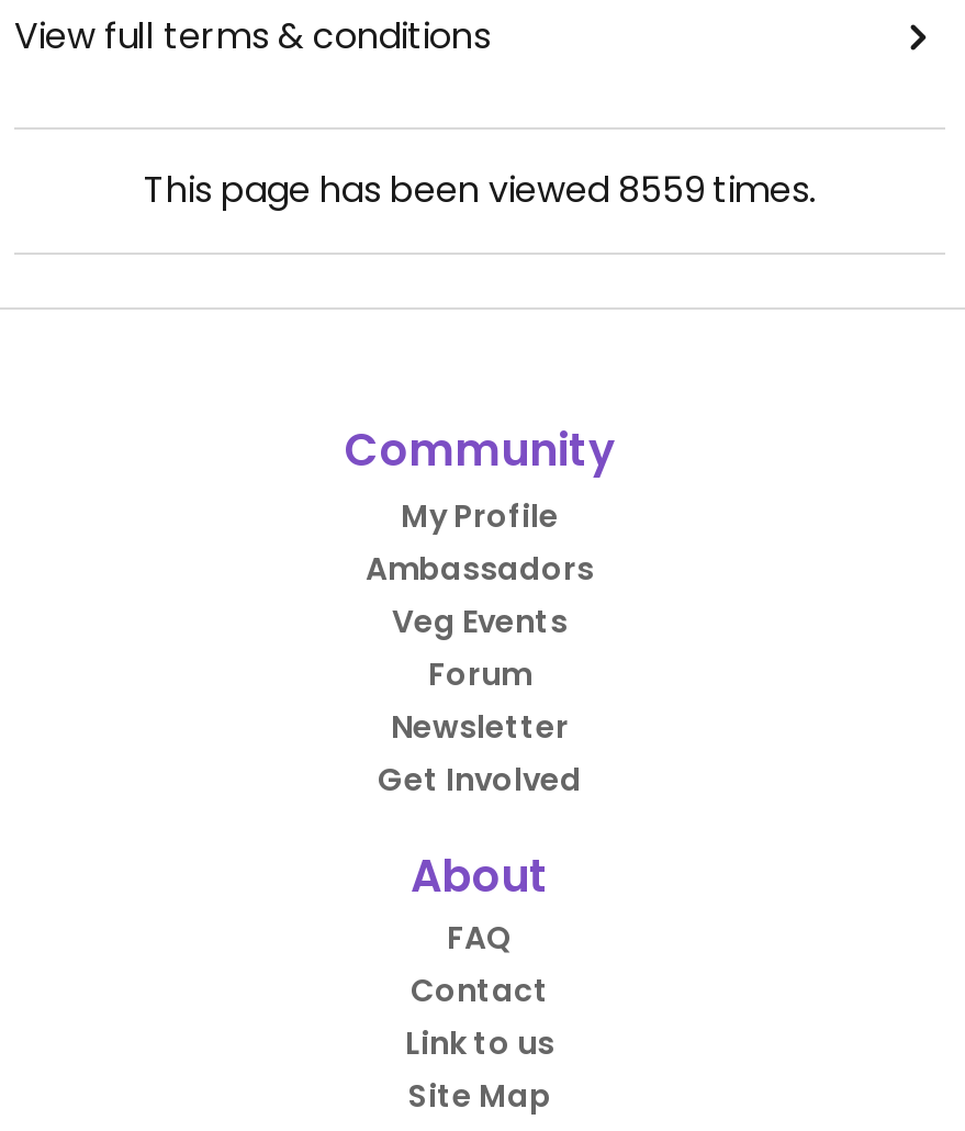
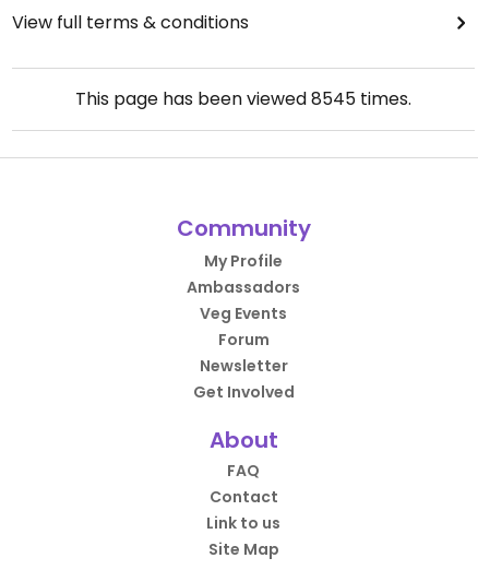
[144,164,816,214] This page has been viewed 8559 times. -> [75,86,411,111] This page has been viewed 8545 times.

